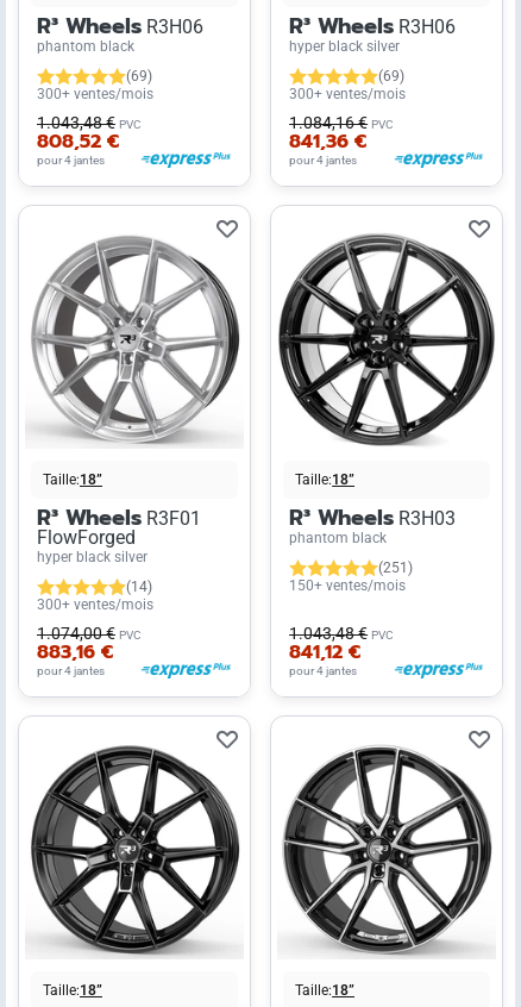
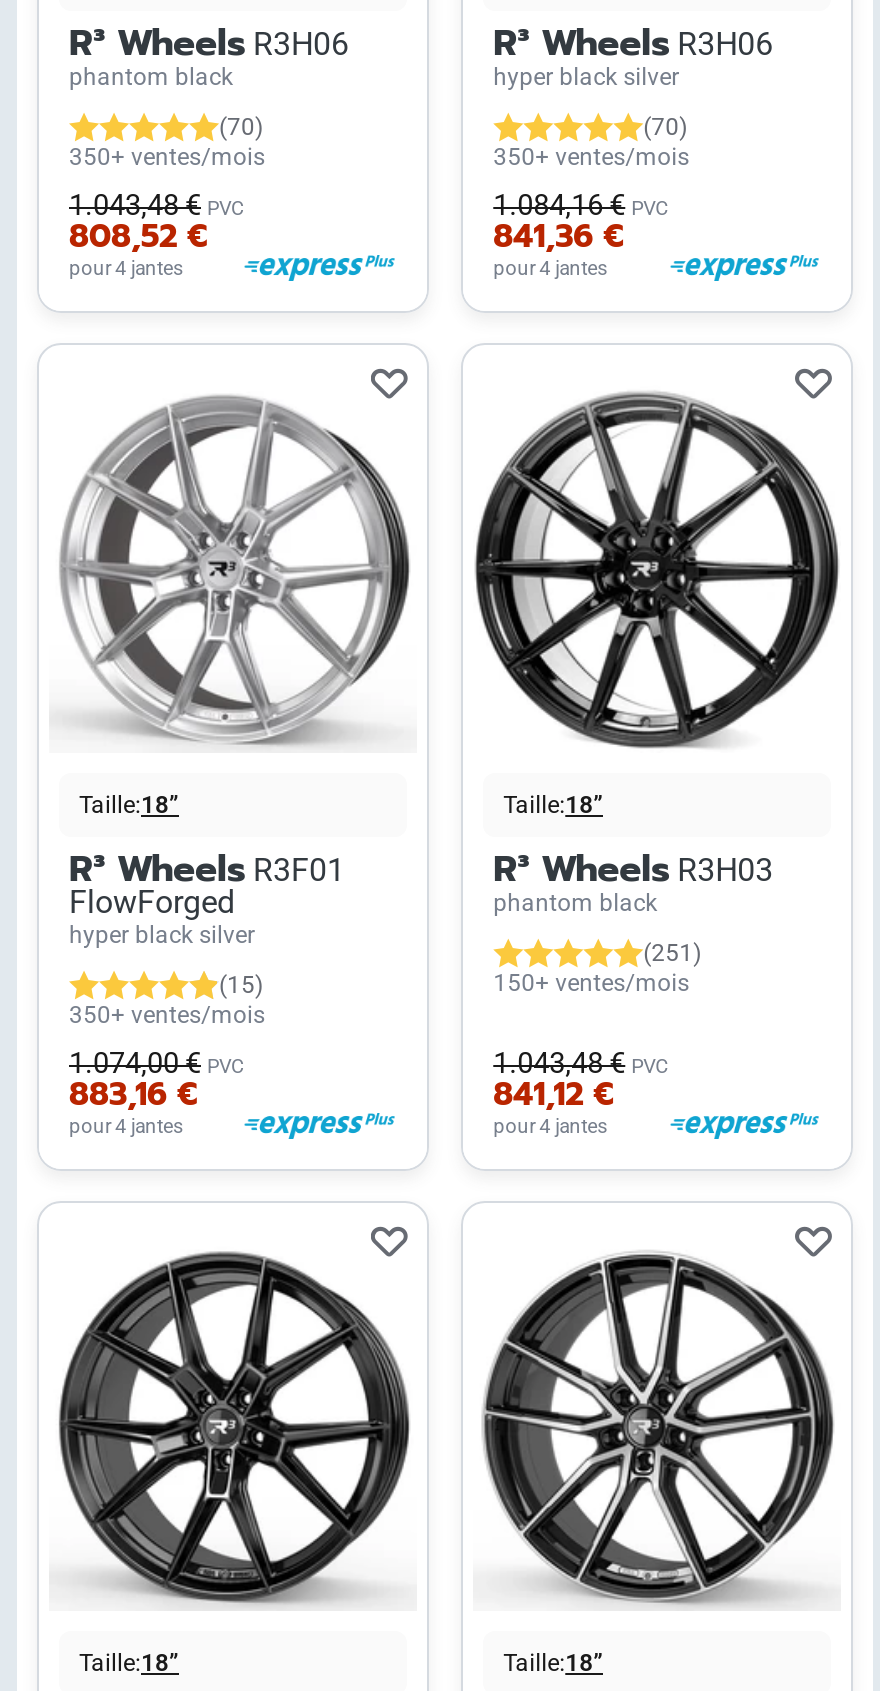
[126,68,152,85] (69) -> [219,114,263,142] (70)
[378,68,405,85] (69) -> [643,114,687,142] (70)
[37,86,153,103] 300+ ventes/mois -> [69,144,265,172] 350+ ventes/mois
[289,86,406,103] 300+ ventes/mois -> [493,144,689,172] 350+ ventes/mois
[126,579,152,596] (14) -> [219,972,263,1000] (15)
[37,597,153,613] 300+ ventes/mois -> [69,1002,265,1030] 350+ ventes/mois

